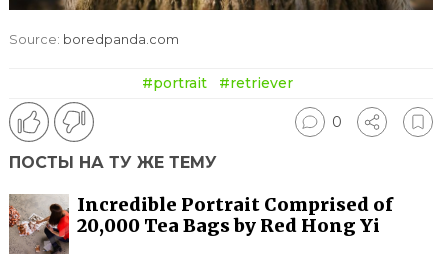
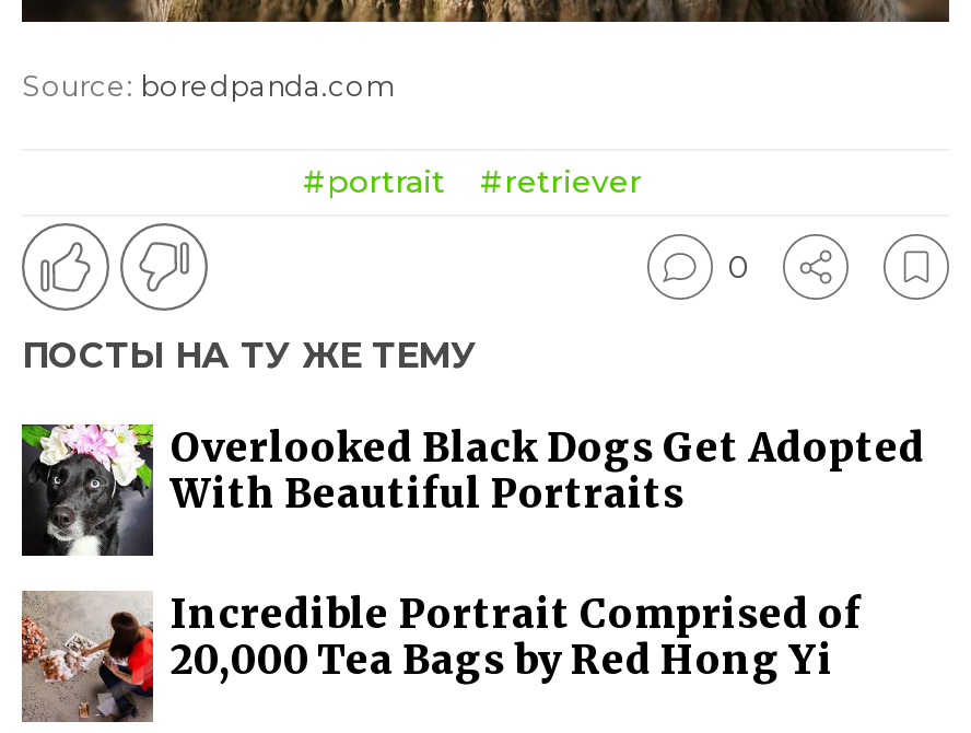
none -> [20,422,925,558] [image] | Overlooked Black Dogs Get Adopted | With Beautiful Portraits

